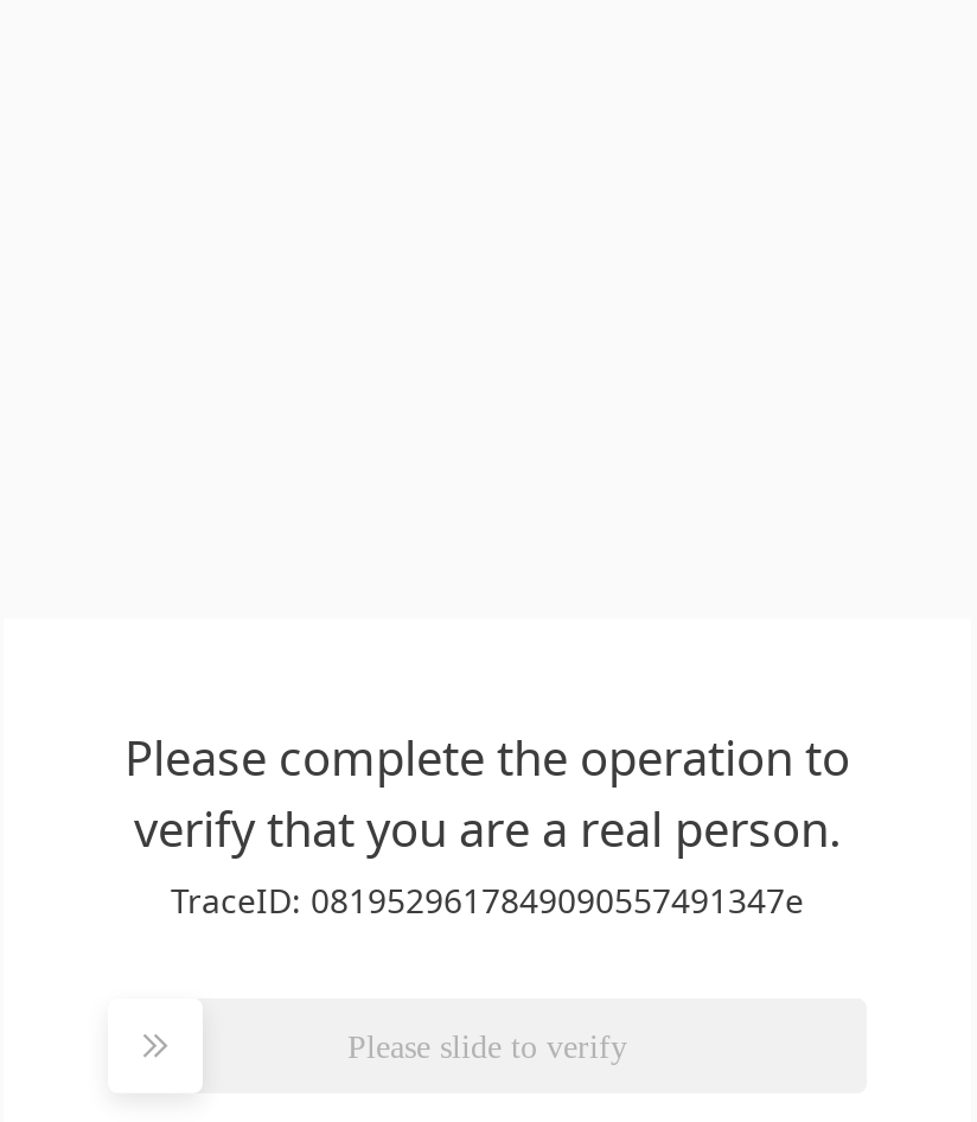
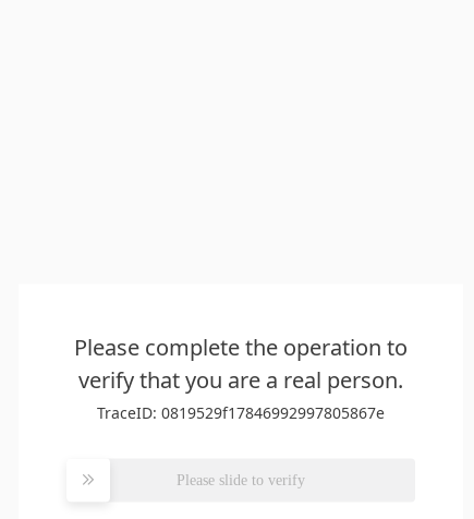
[171,879,804,924] TraceID: 0819529617849090557491347e -> [97,403,385,424] TraceID: 0819529f17846992997805867e

